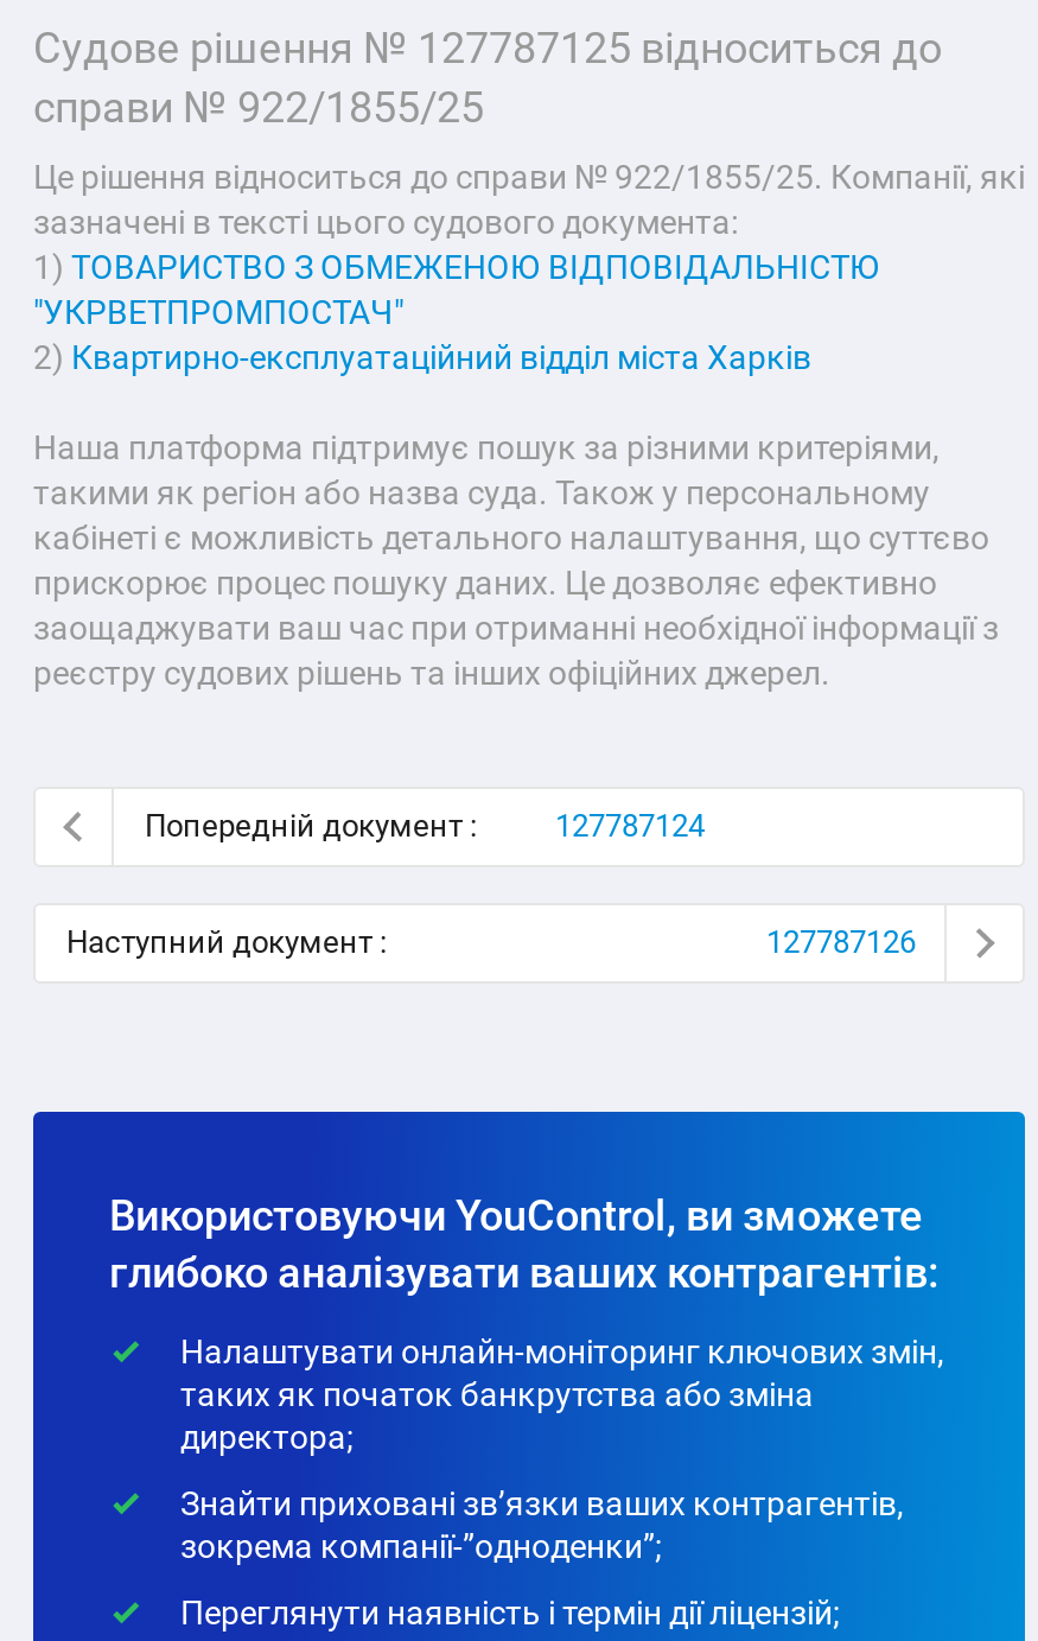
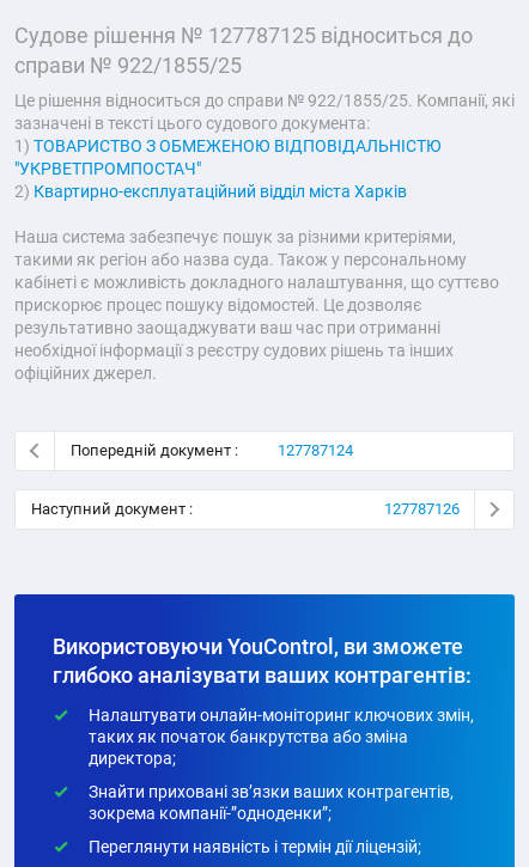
[33,427,940,465] Наша платформа підтримує пошук за різними критеріями, -> [14,227,456,246] Наша система забезпечує пошук за різними критеріями,
[33,517,999,691] кабінеті є можливість детального налаштування, що суттєво | прискорює процес пошуку даних. Це дозволяє ефективно | заощаджувати ваш час при отриманні необхідної інформації з | реєстру судових рішень та інших офіційних джерел. -> [14,272,499,382] кабінеті є можливість докладного налаштування, що суттєво | прискорює процес пошуку відомостей. Це дозволяє | результативно заощаджувати ваш час при отриманні | необхідної інформації з реєстру судових рішень та інших | офіційних джерел.

